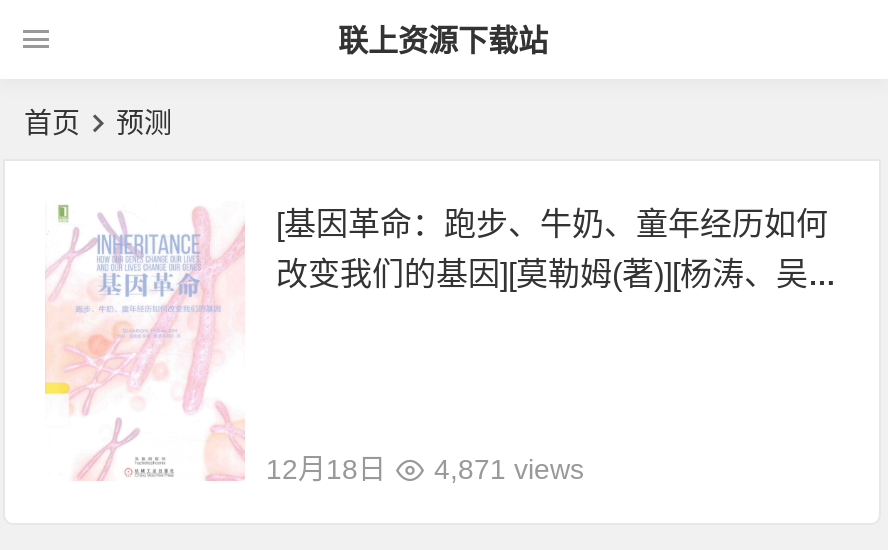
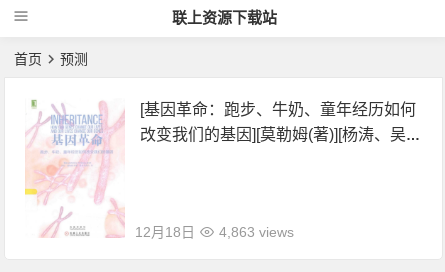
[266,453,584,485] 12月18日 4,871 views -> [135,224,294,240] 12月18日 4,863 views

